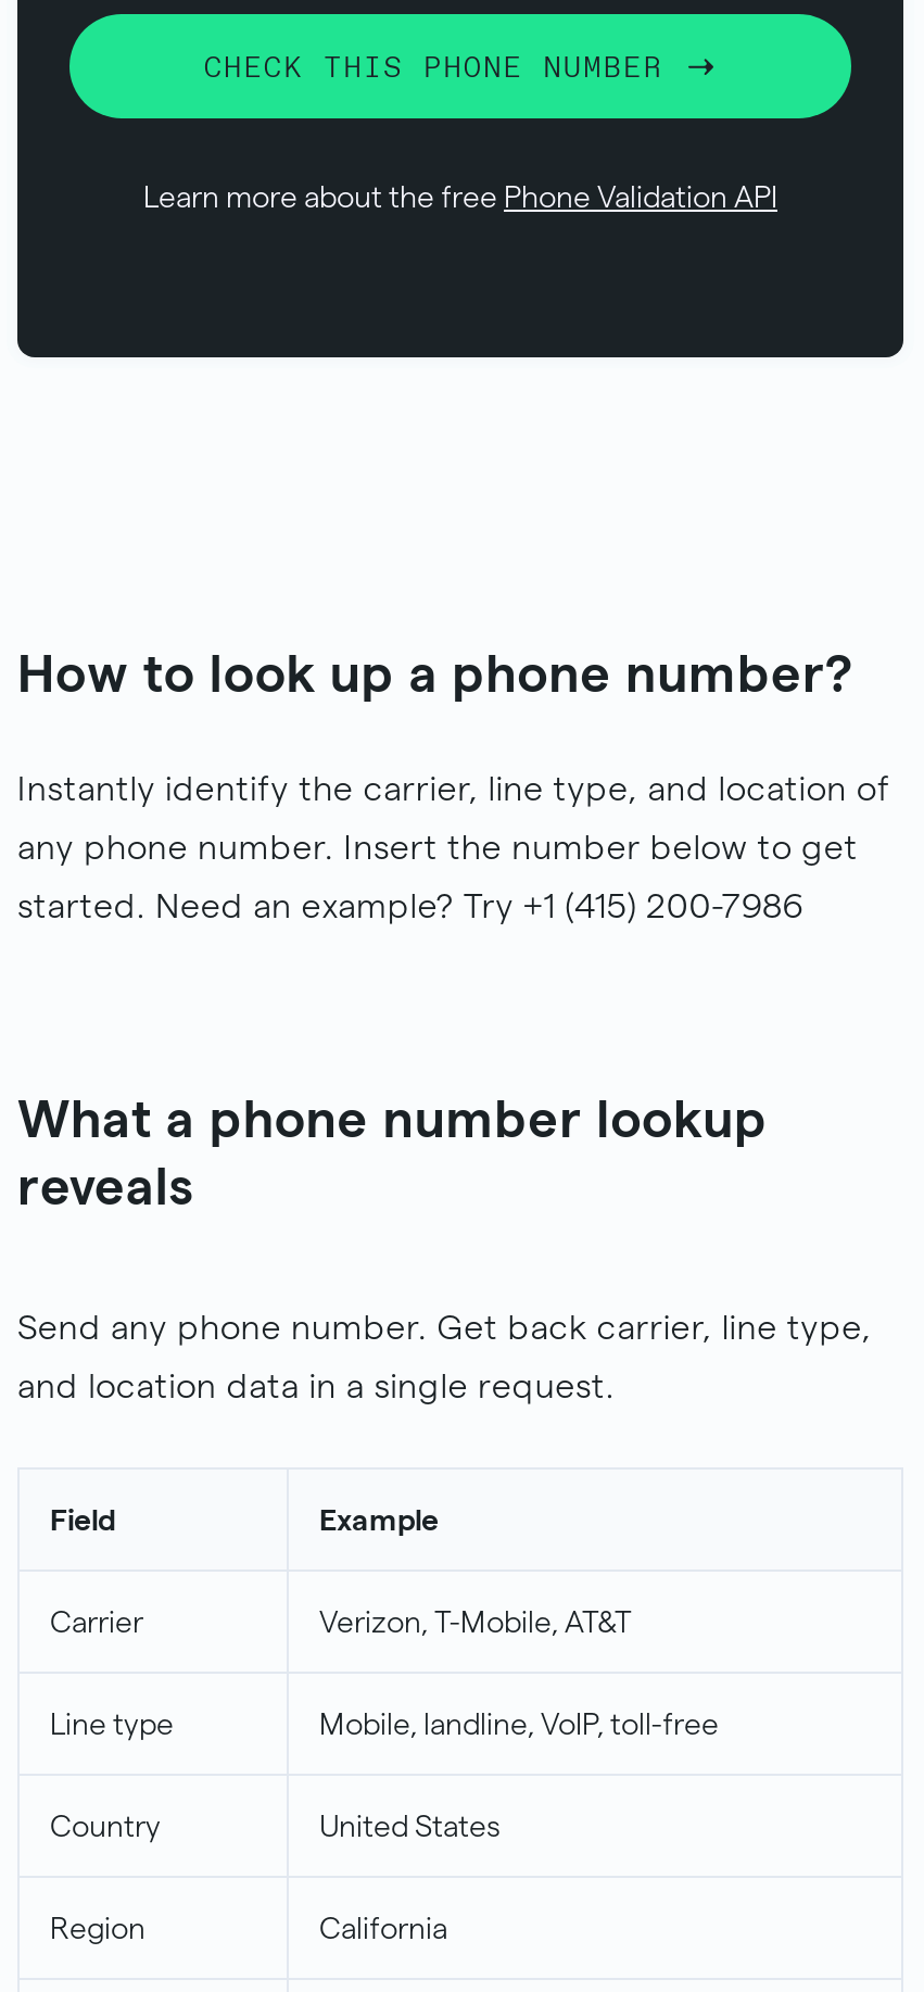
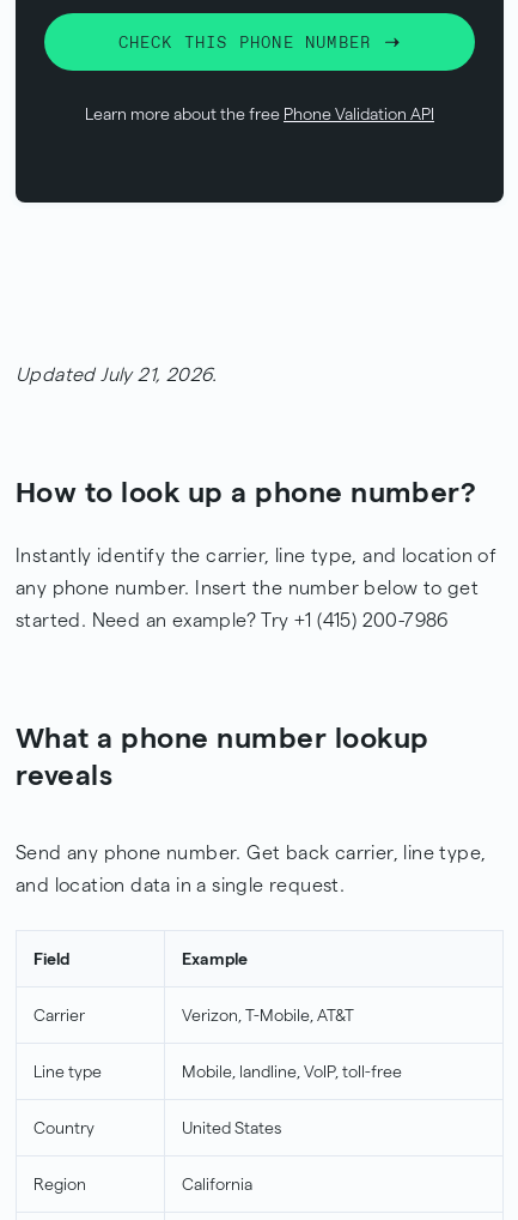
none -> [16,364,217,385] Updated July 21, 2026.

